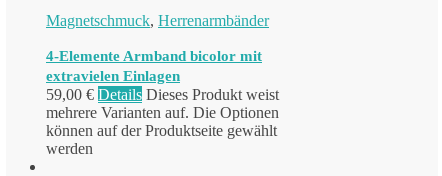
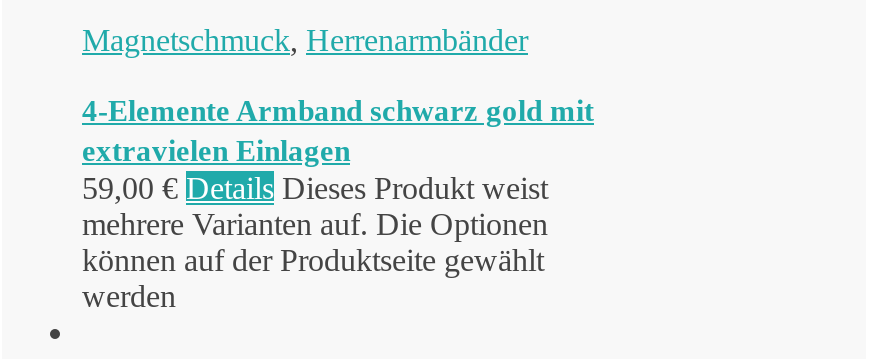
[46,48,262,64] 4-Elemente Armband bicolor mit -> [82,94,594,126] 4-Elemente Armband schwarz gold mit

